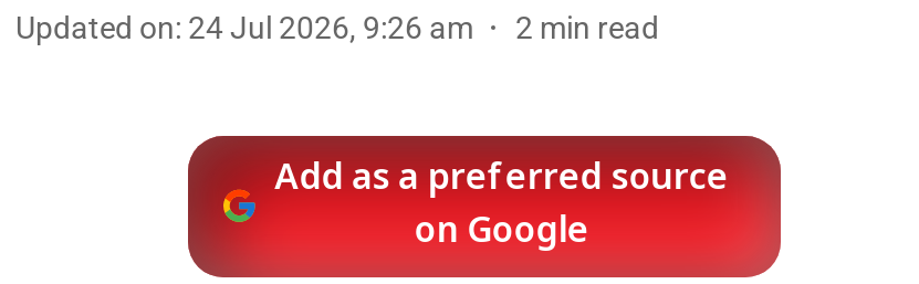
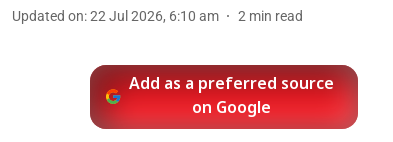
[15,11,473,46] Updated on: 24 Jul 2026, 9:26 am -> [12,8,219,24] Updated on: 22 Jul 2026, 6:10 am

